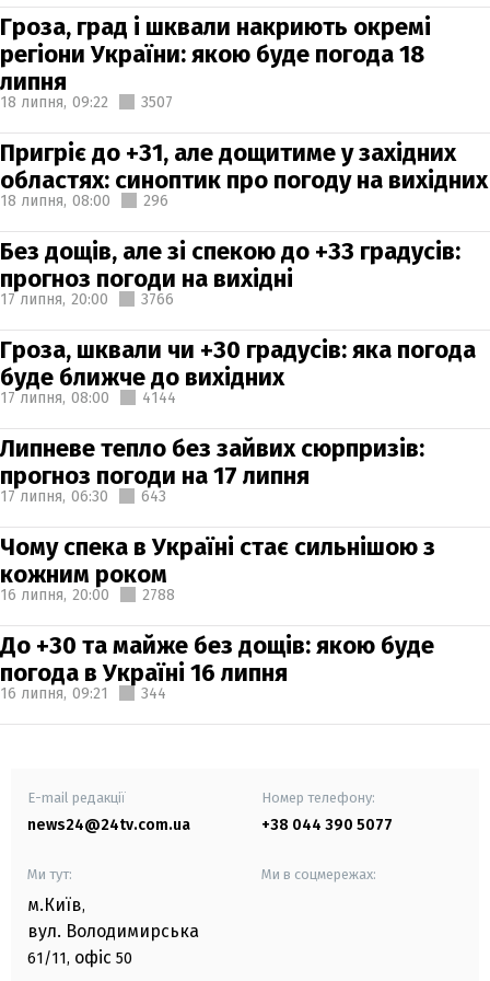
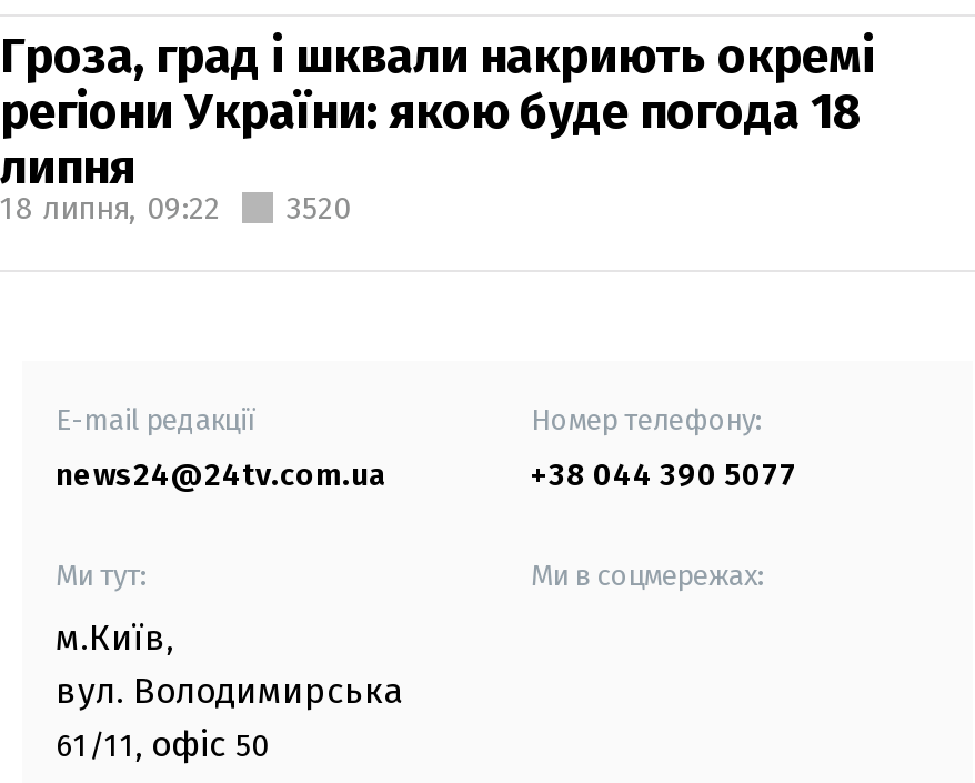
[0,93,488,702] 3507 | Пригріє до +31, але дощитиме у західних | областях: синоптик про погоду на вихідних | 18 липня, 08:00 | 296 | Без дощів, але зі спекою до +33 градусів: | прогноз погоди на вихідні | 17 липня, 20:00 | 3766 | Гроза, шквали чи +30 градусів: яка погода | буде ближче до вихідних | 17 липня, 08:00 | 4144 | Липневе тепло без зайвих сюрпризів: | прогноз погоди на 17 липня | 17 липня, 06:30 | 643 | Чому спека в Україні стає сильнішою з | кожним роком | 16 липня, 20:00 | 2788 | До +30 та майже без дощів: якою буде | погода в Україні 16 липня | 16 липня, 09:21 | 344 -> [287,189,351,227] 3520

